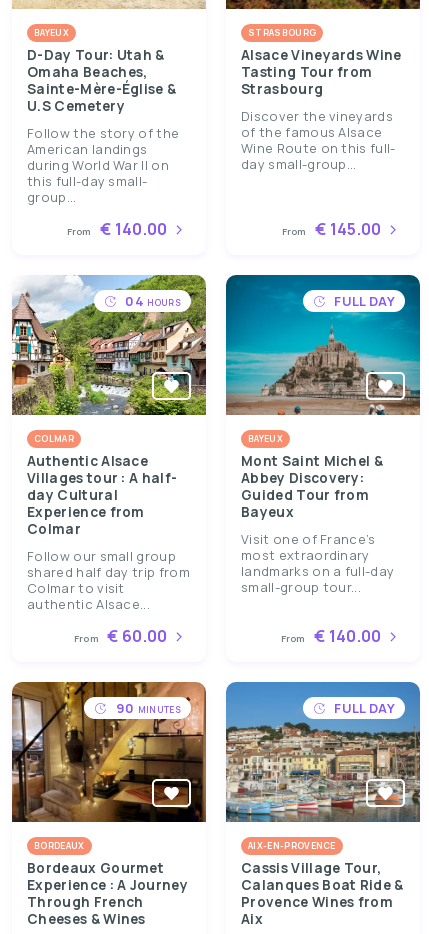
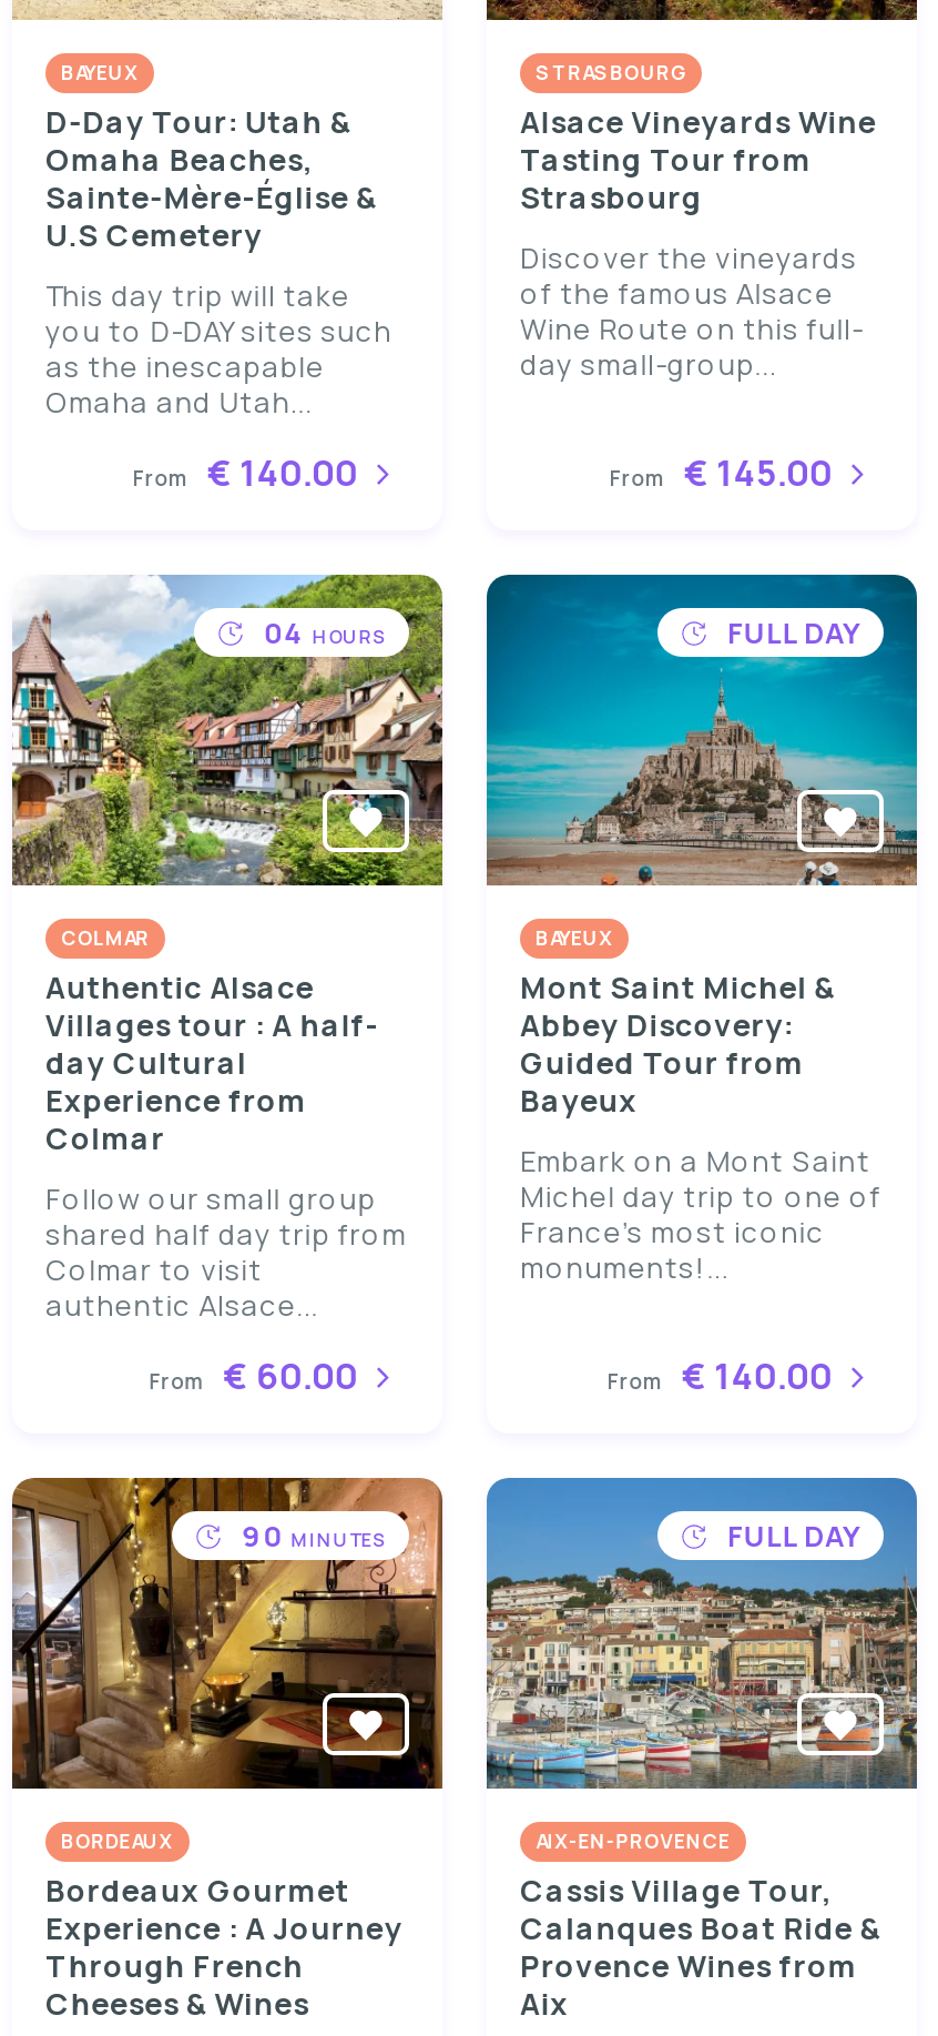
[27,124,179,206] Follow the story of the | American landings | during World War II on | this full-day small- | group... -> [45,275,392,422] This day trip will take | you to D-DAY sites such | as the inescapable | Omaha and Utah...
[241,530,394,596] Visit one of France’s | most extraordinary | landmarks on a full-day | small-group tour... -> [520,1141,881,1287] Embark on a Mont Saint | Michel day trip to one of | France’s most iconic | monuments!...

